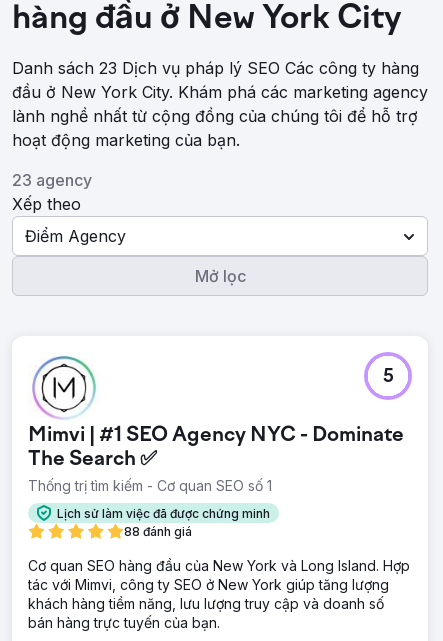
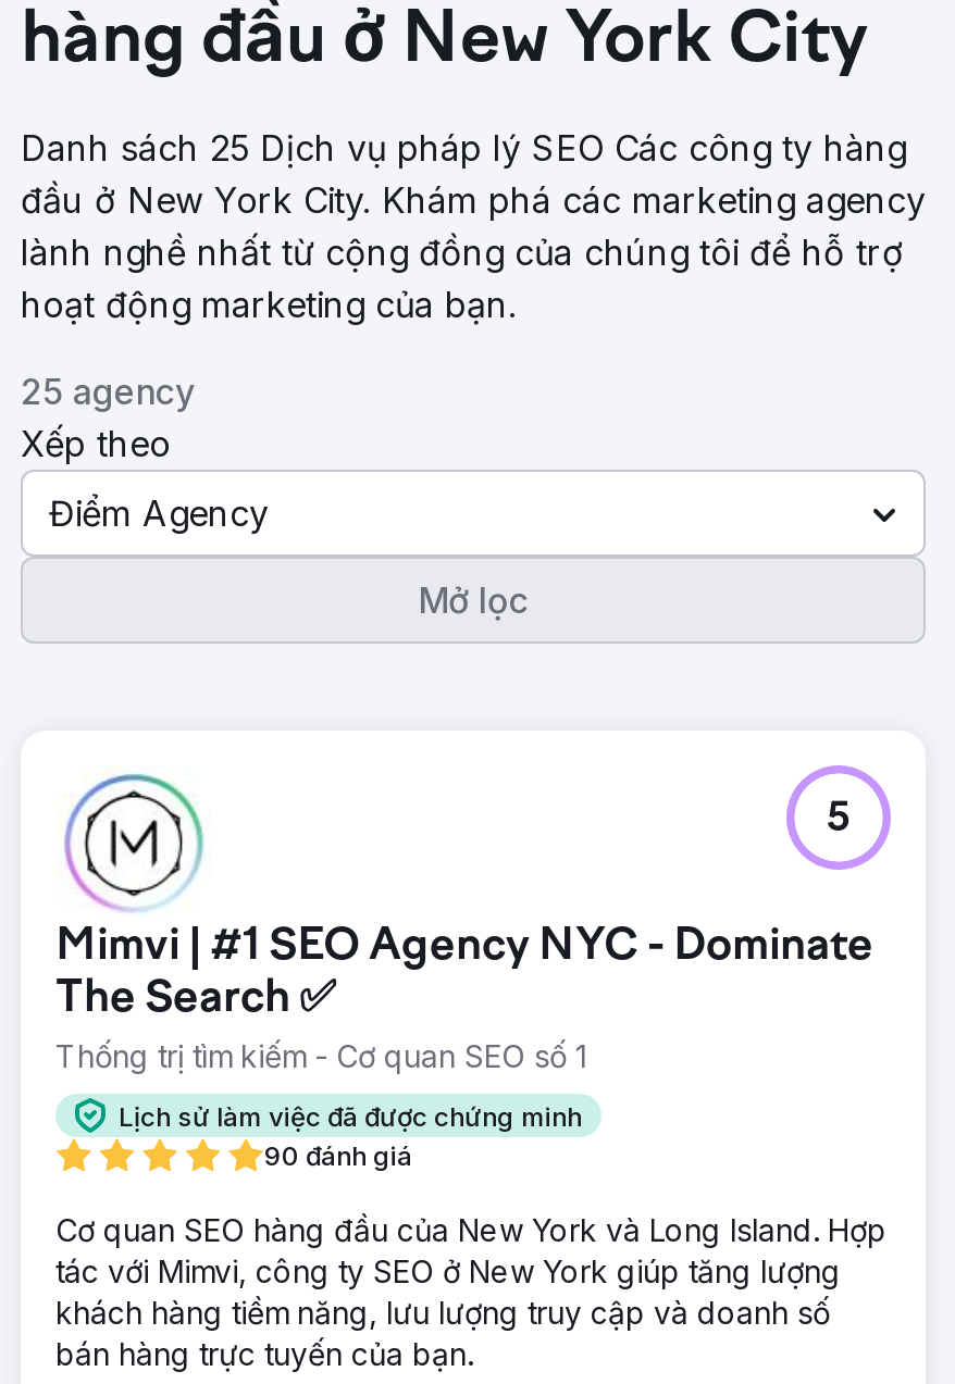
[12,58,419,78] Danh sách 23 Dịch vụ pháp lý SEO Các công ty hàng -> [21,126,906,170] Danh sách 25 Dịch vụ pháp lý SEO Các công ty hàng
[12,170,92,190] 23 agency -> [21,370,195,413] 25 agency
[124,524,192,539] 88 đánh giá -> [264,1139,412,1172] 90 đánh giá

